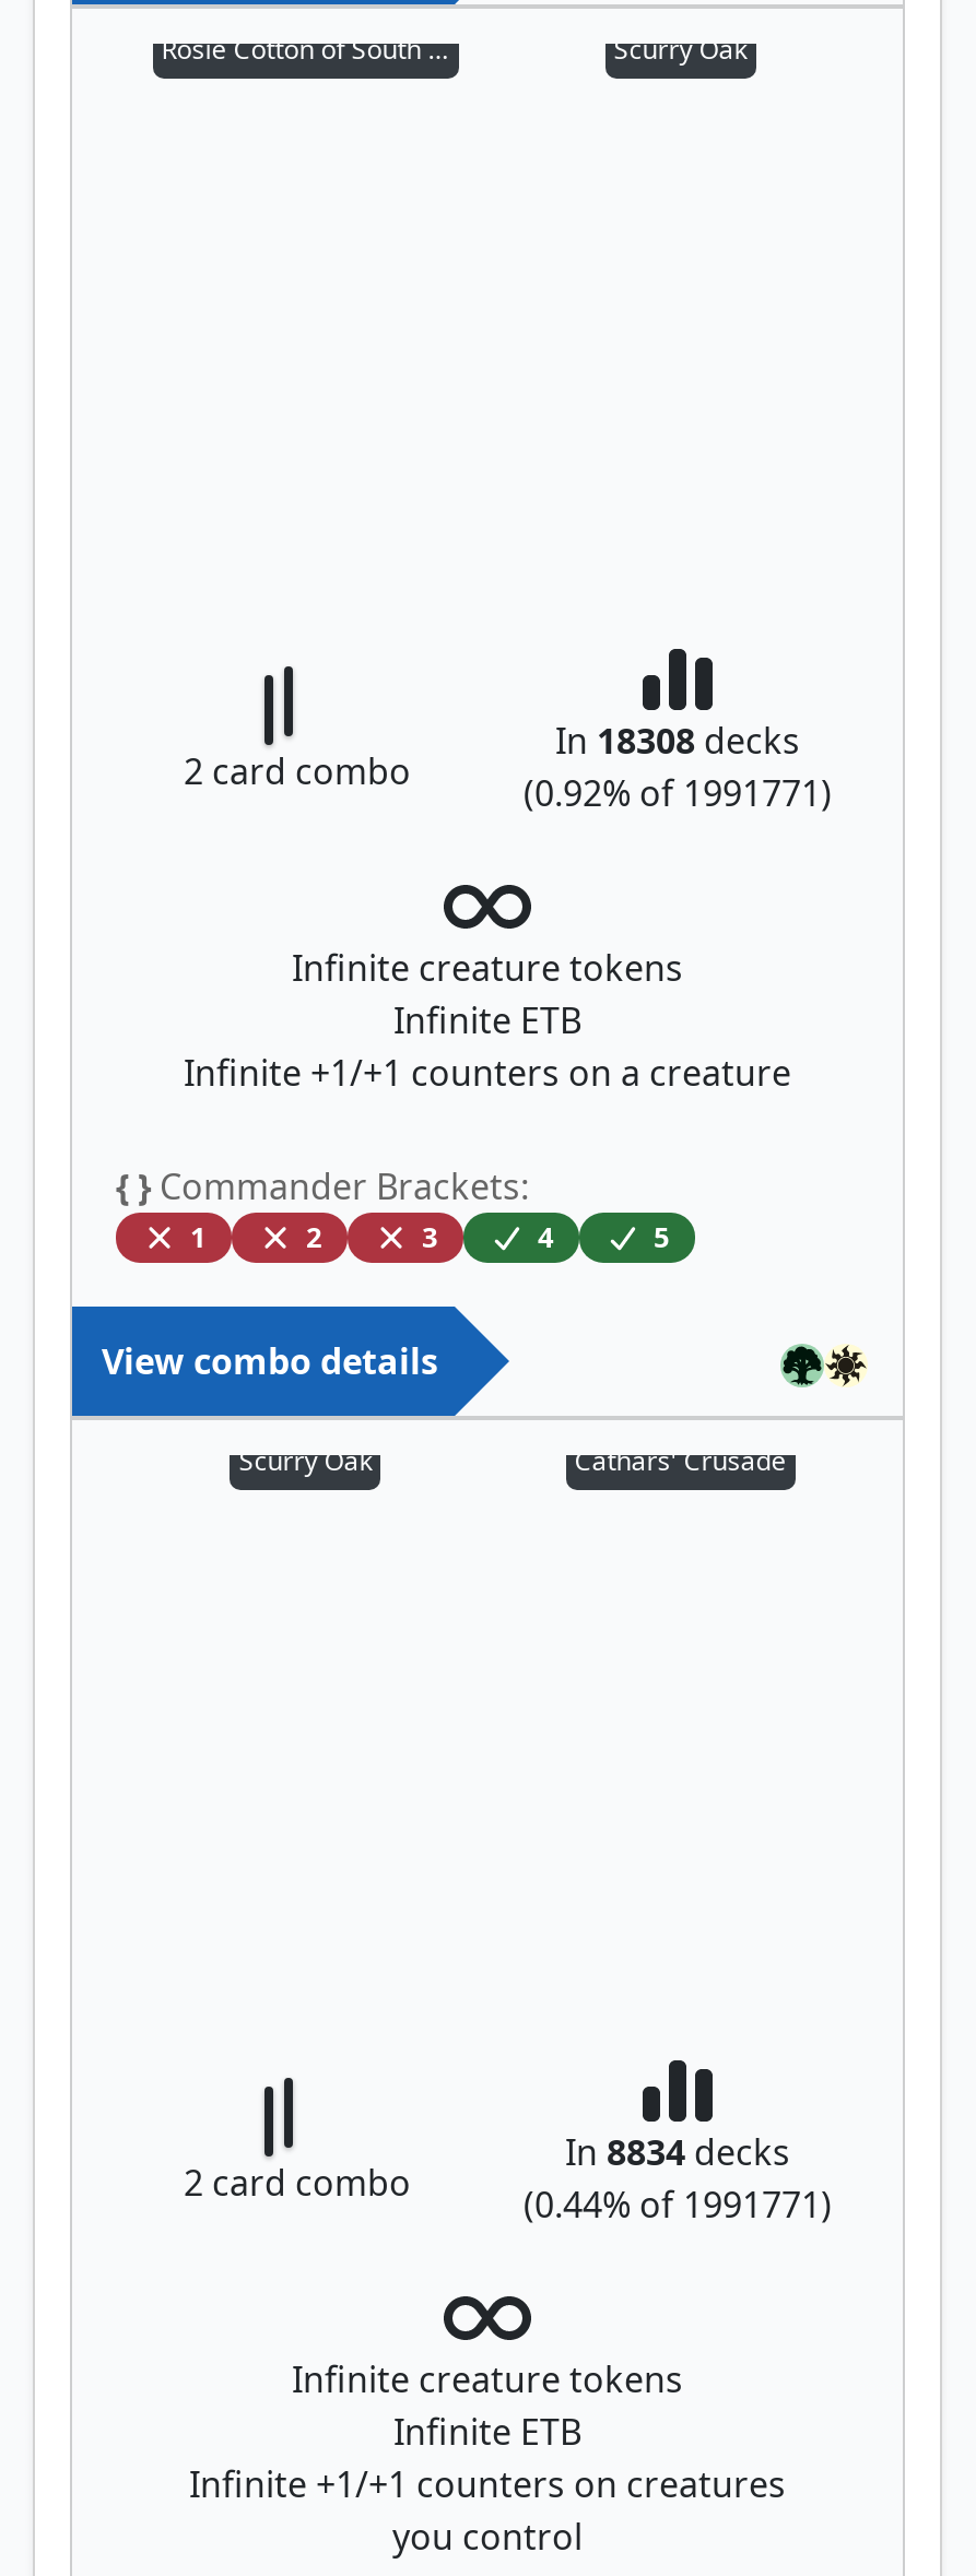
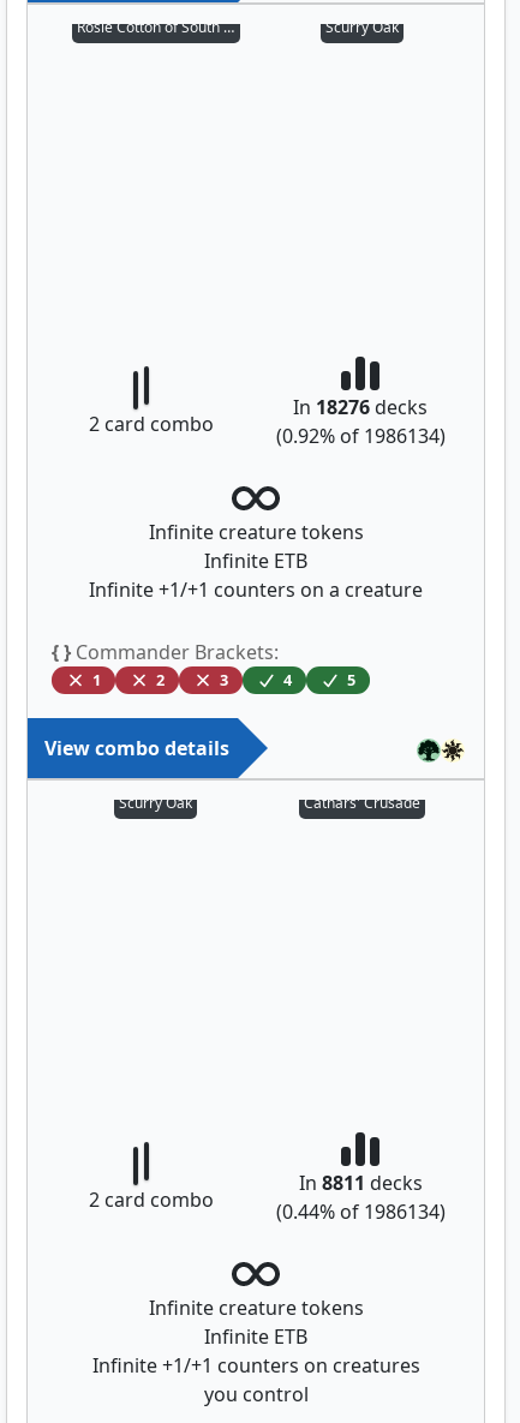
[555,717,800,765] In 18308 decks -> [293,394,428,420] In 18276 decks
[524,769,832,817] (0.92% of 1991771) -> [276,423,445,449] (0.92% of 1986134)
[565,2128,790,2176] In 8834 decks -> [298,1170,422,1196] In 8811 decks
[524,2181,832,2229] (0.44% of 1991771) -> [276,1198,445,1225] (0.44% of 1986134)

